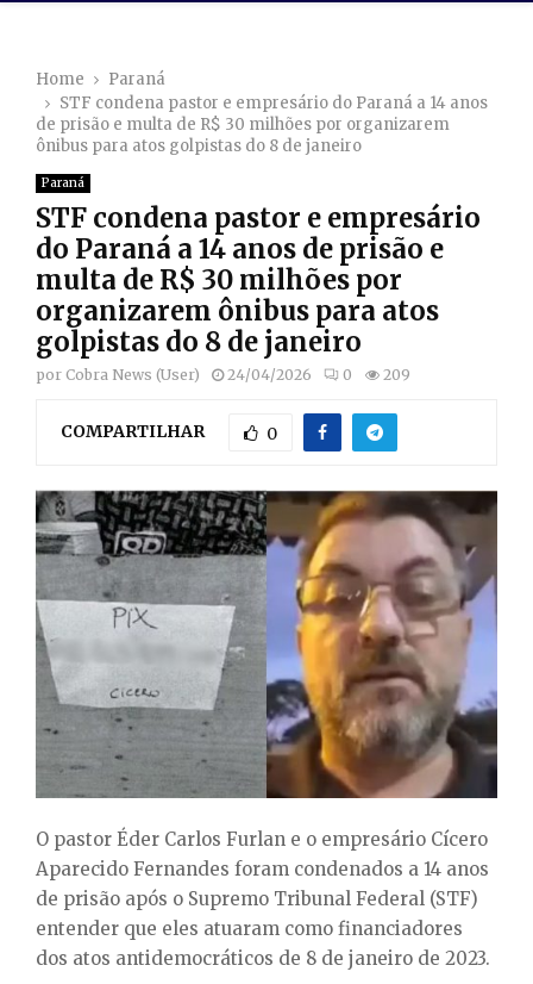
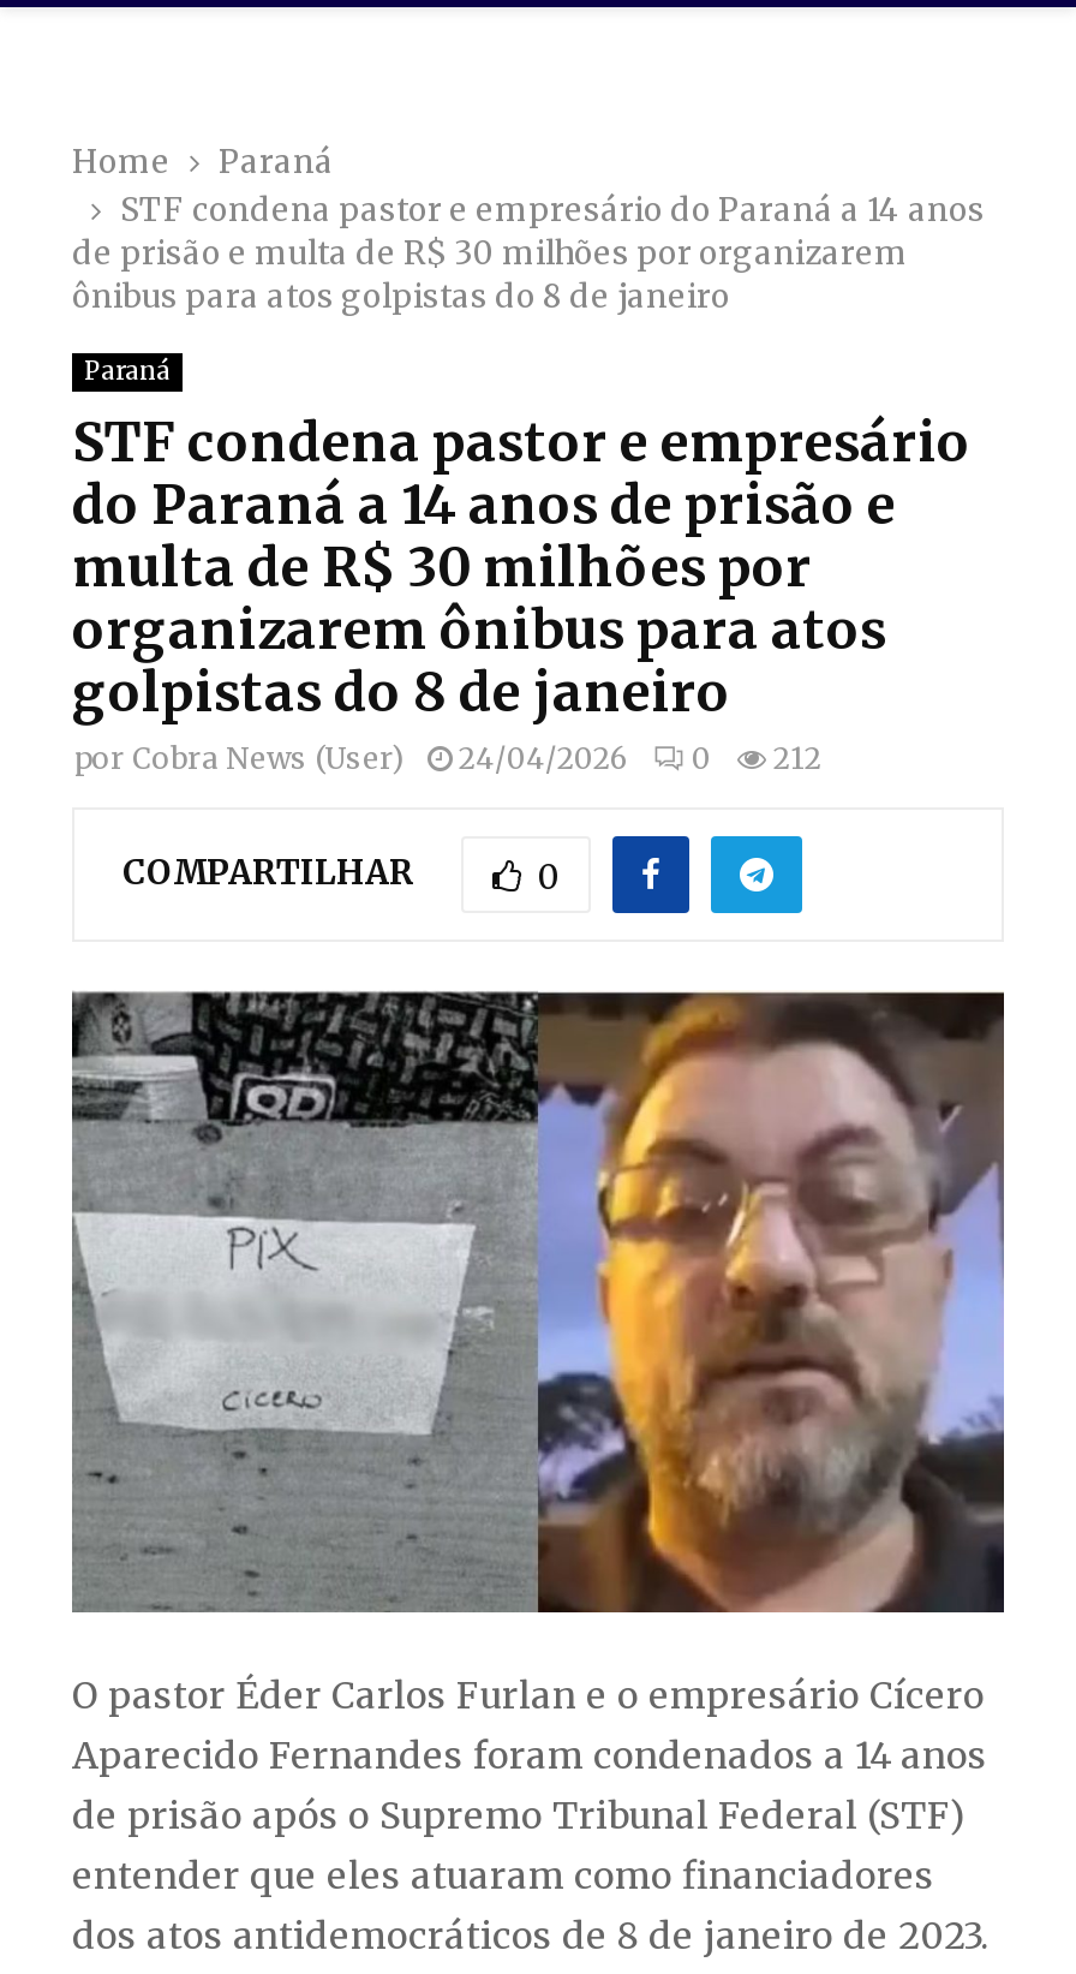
[37,366,410,384] por Cobra News (User) 24/04/2026 0 209 -> [74,740,821,776] por Cobra News (User) 24/04/2026 0 212

